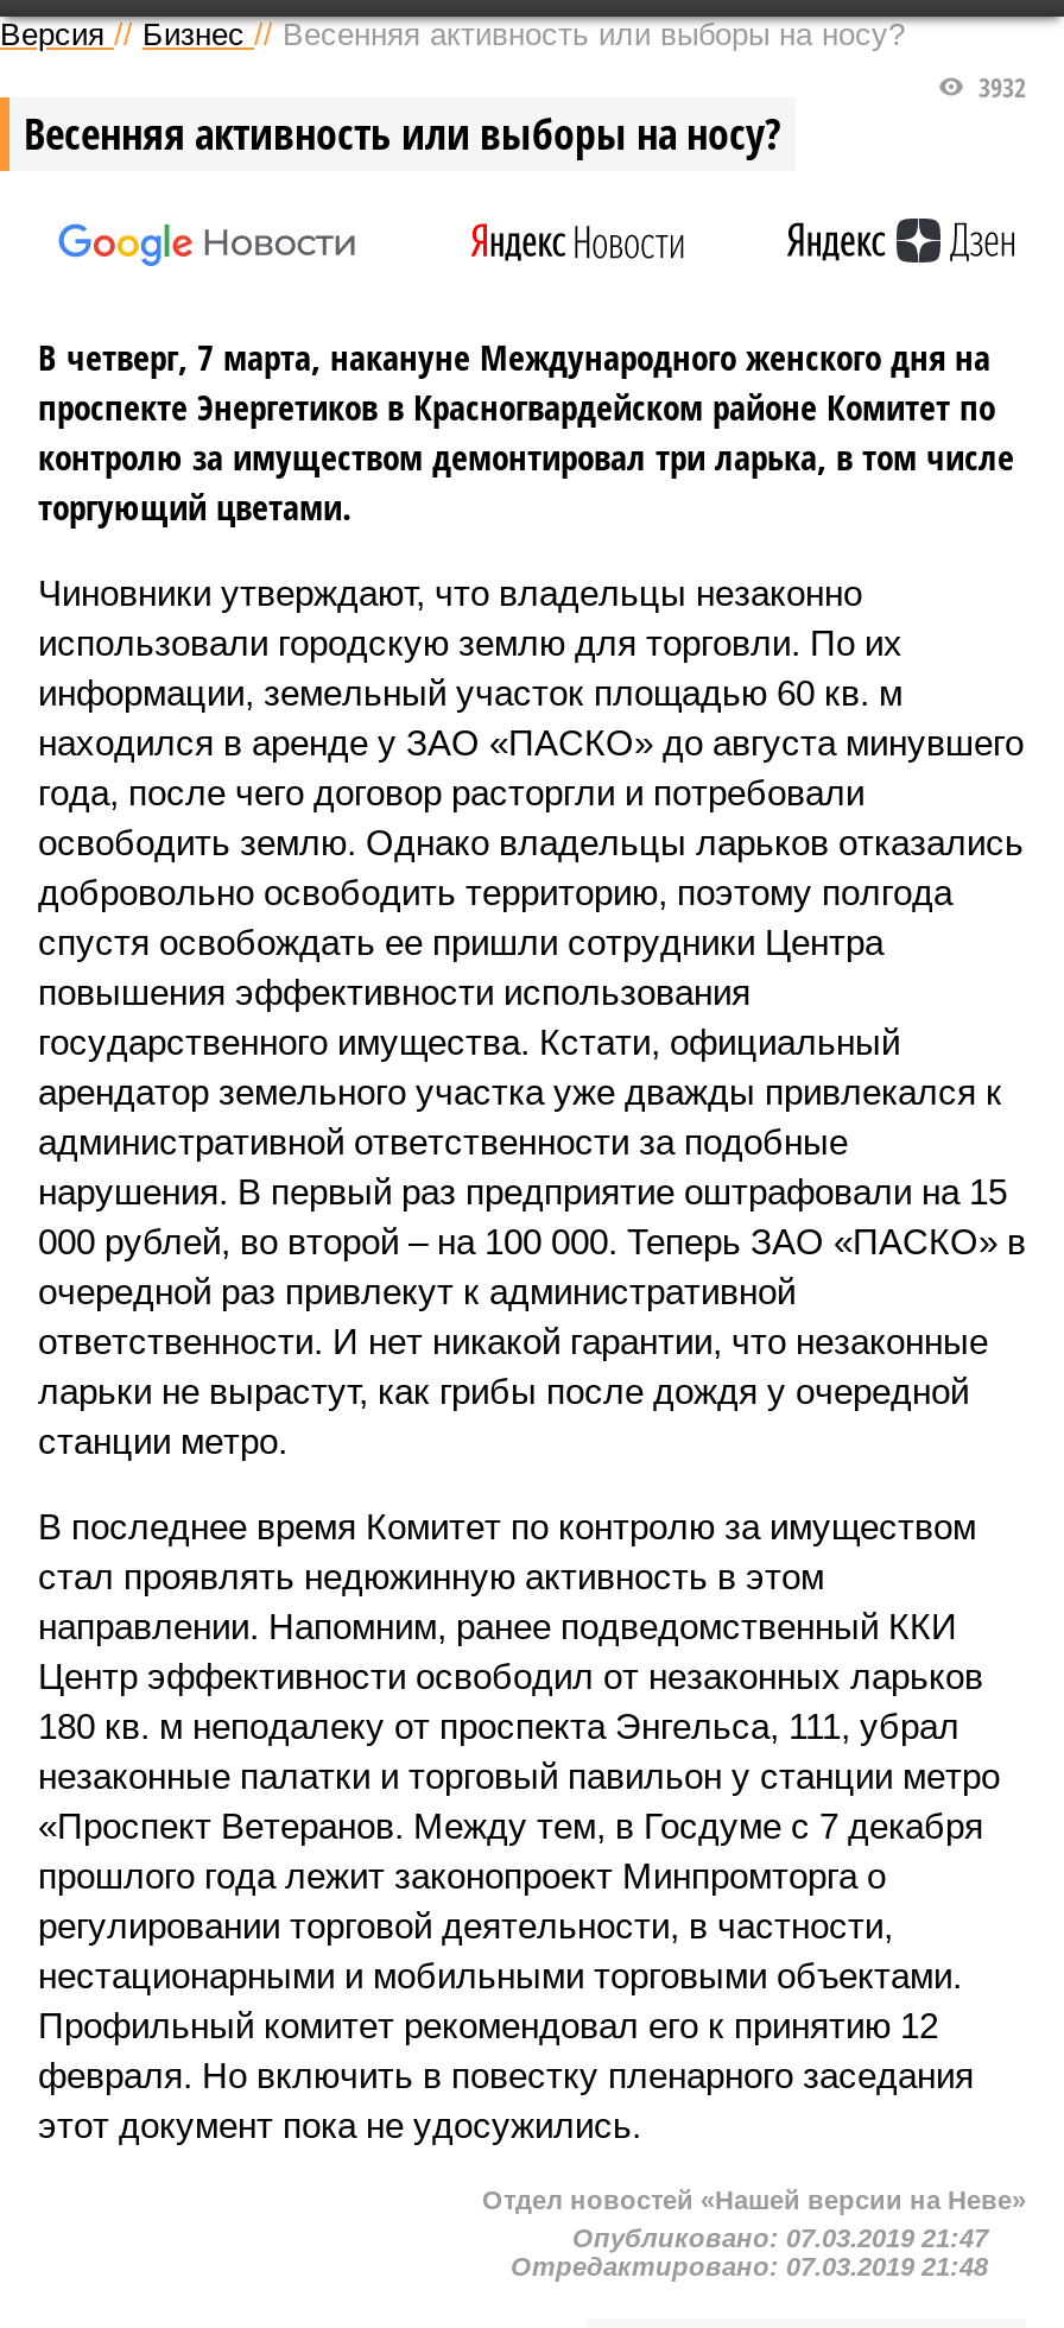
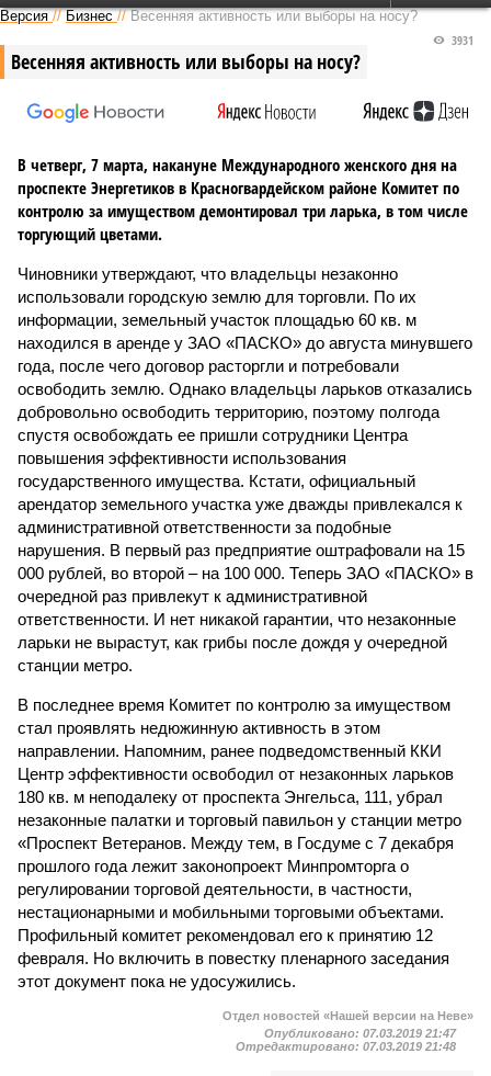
[971,69,1026,105] 3932 -> [448,32,473,48] 3931

